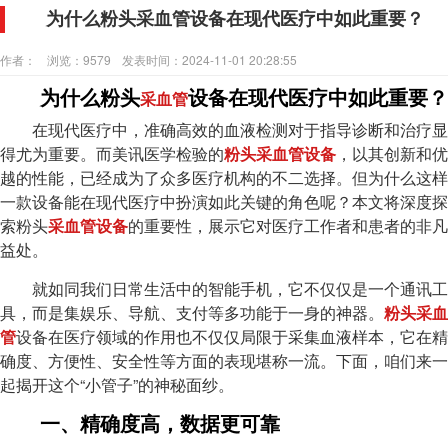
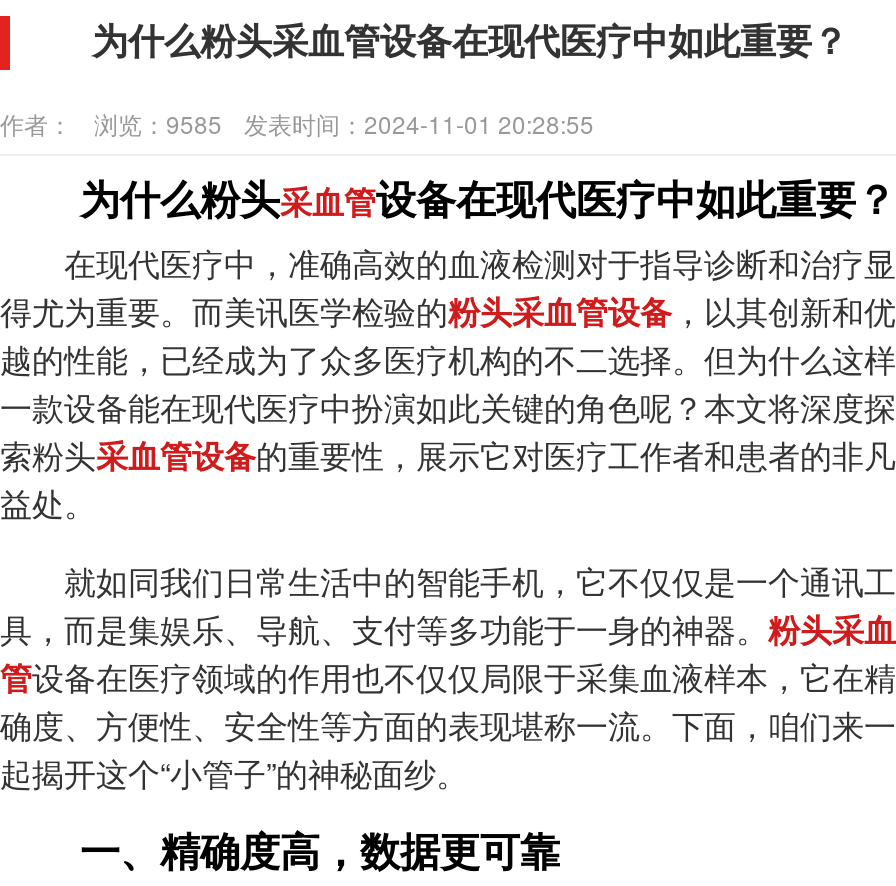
[0,51,297,68] 作者： 浏览：9579 发表时间：2024-11-01 20:28:55 -> [0,106,594,140] 作者： 浏览：9585 发表时间：2024-11-01 20:28:55

